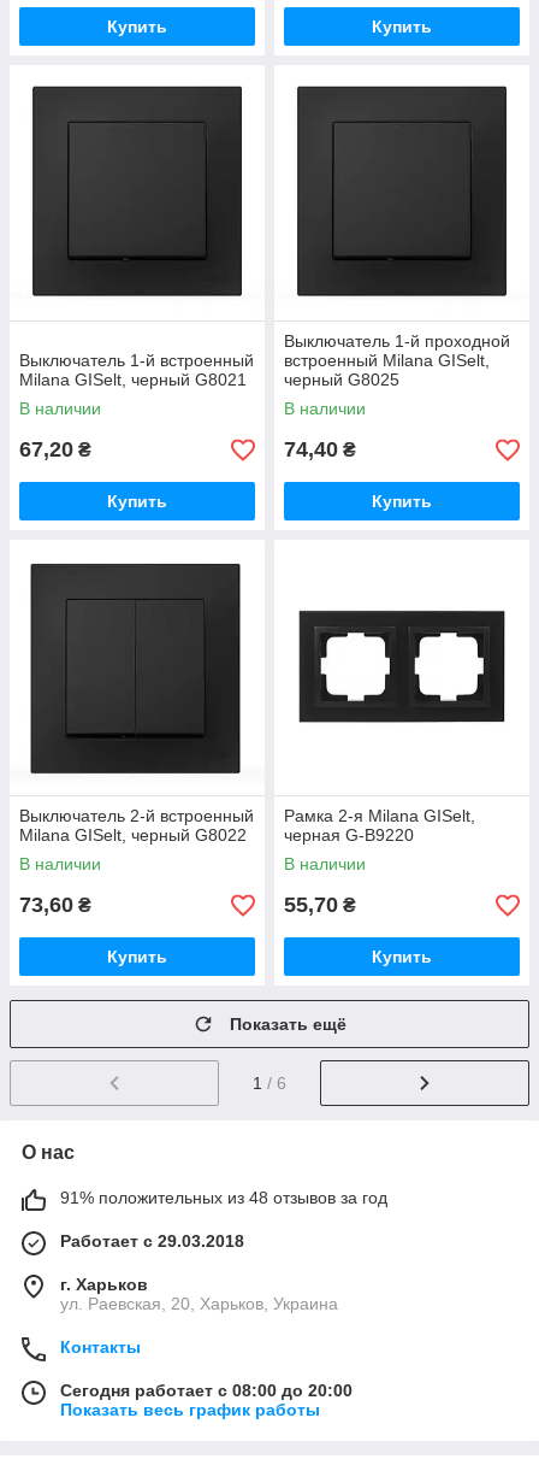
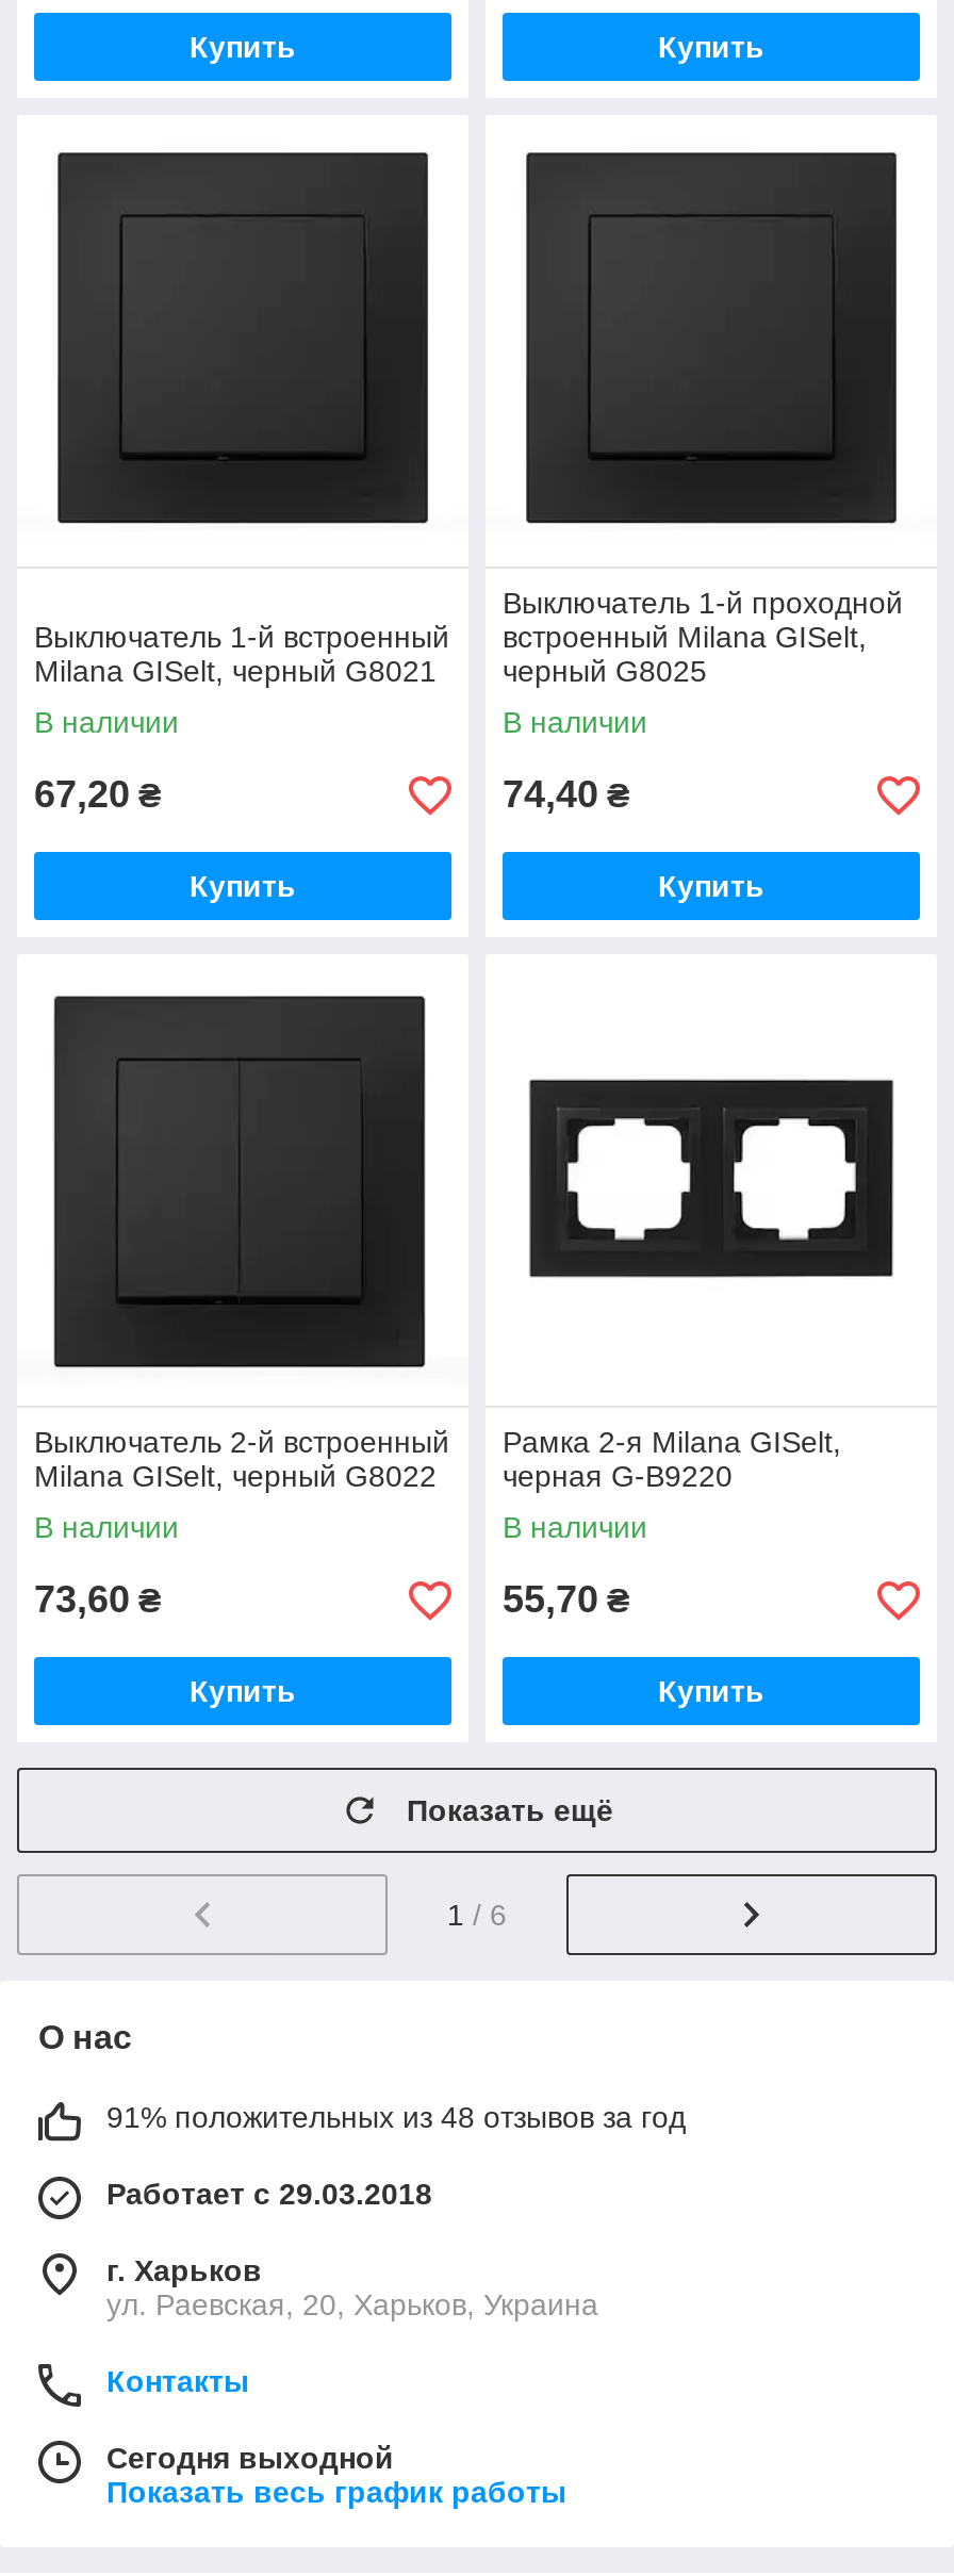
[60,1381,353,1400] Сегодня работает с 08:00 до 20:00 -> [106,2441,394,2475] Сегодня выходной

